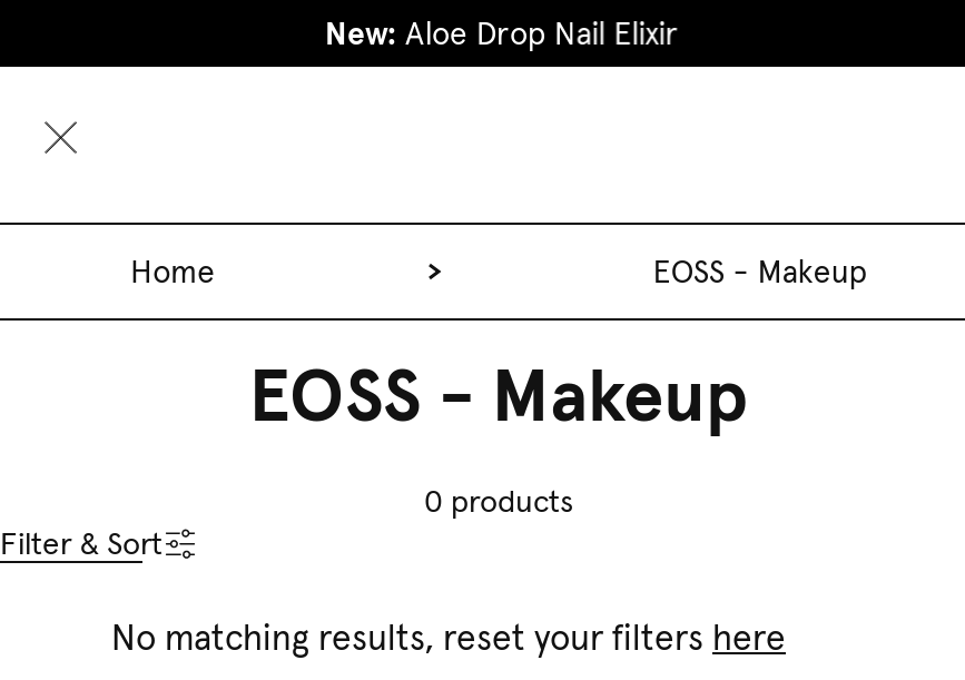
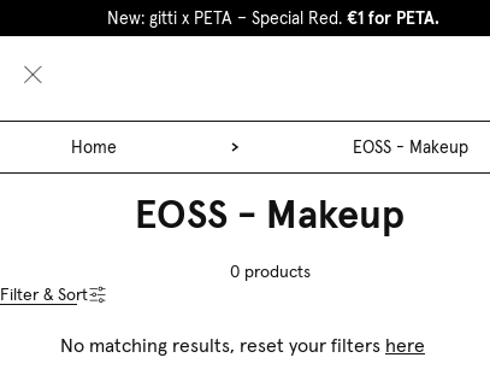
[322,13,676,53] New: Aloe Drop Nail Elixir -> [105,7,437,29] New: gitti x PETA – Special Red. €1 for PETA.

